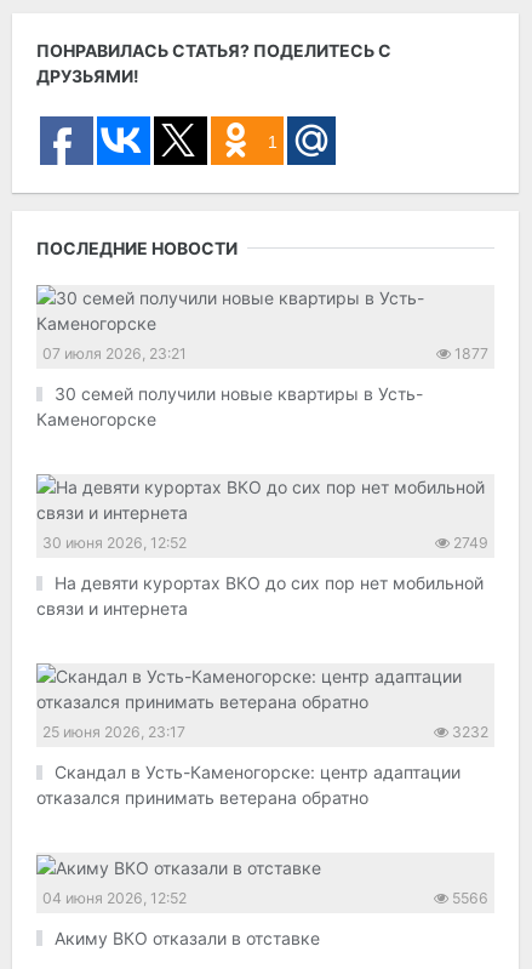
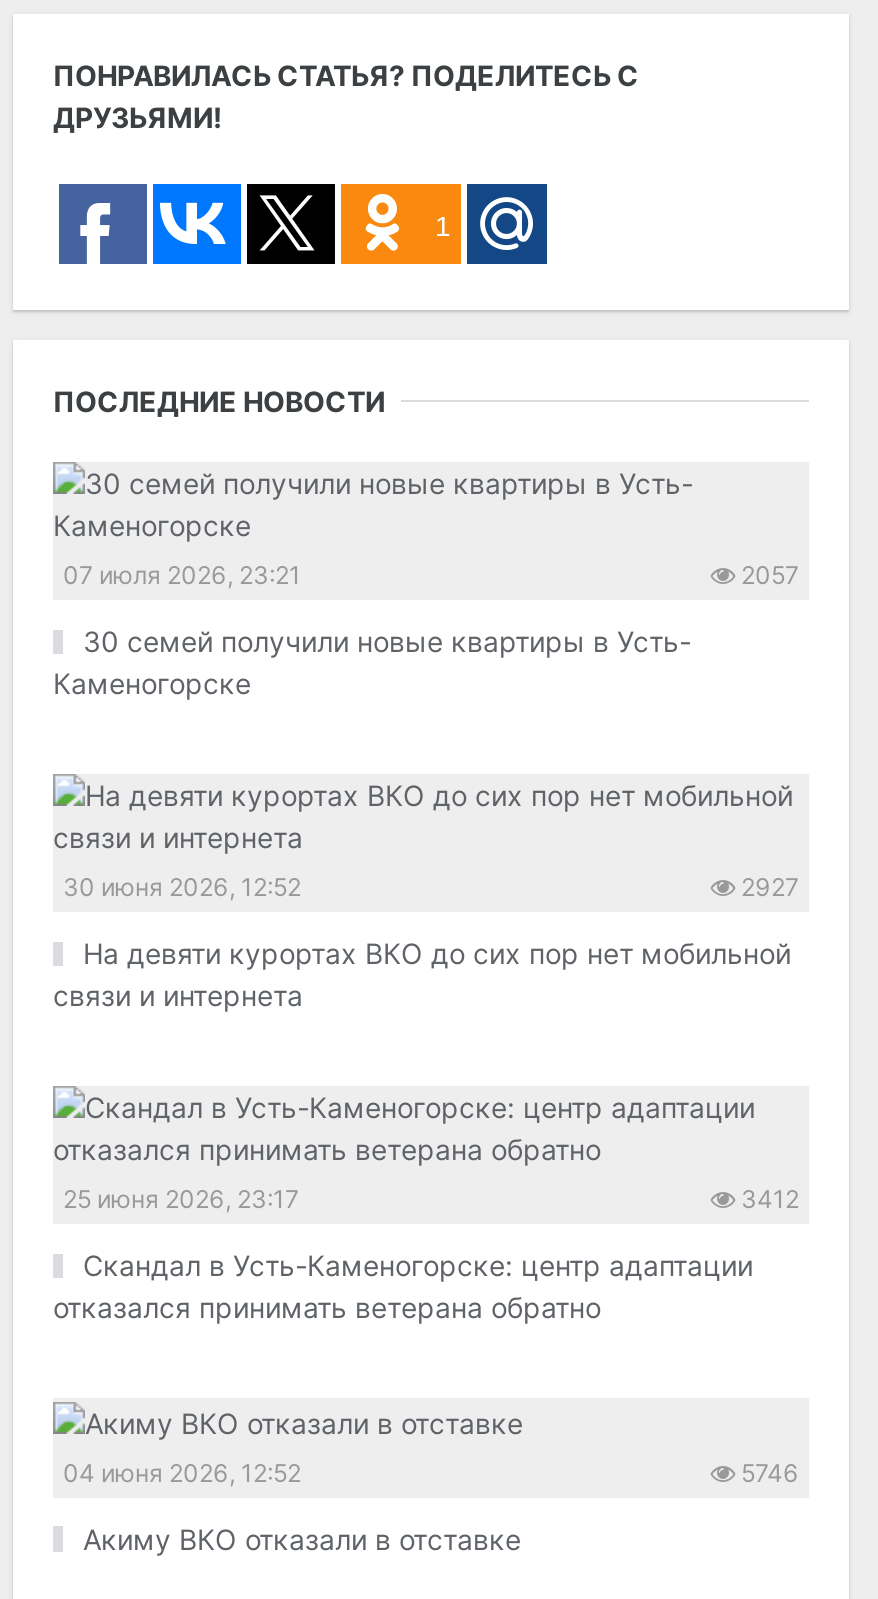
[451,345,488,363] 1877 -> [735,560,799,590] 2057
[450,534,488,552] 2749 -> [735,872,799,902] 2927
[448,723,488,741] 3232 -> [735,1184,799,1214] 3412
[448,889,488,907] 5566 -> [735,1458,799,1488] 5746

